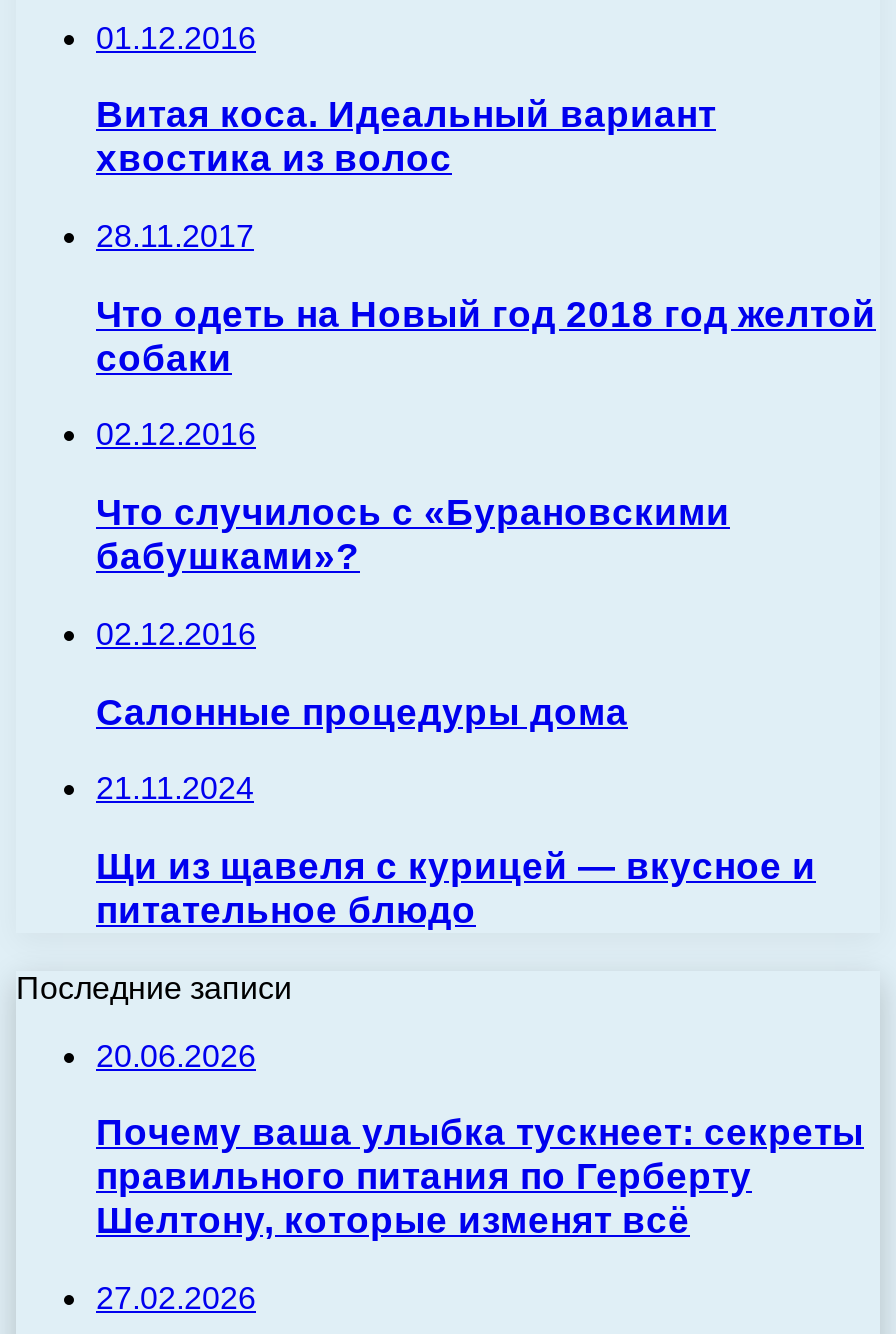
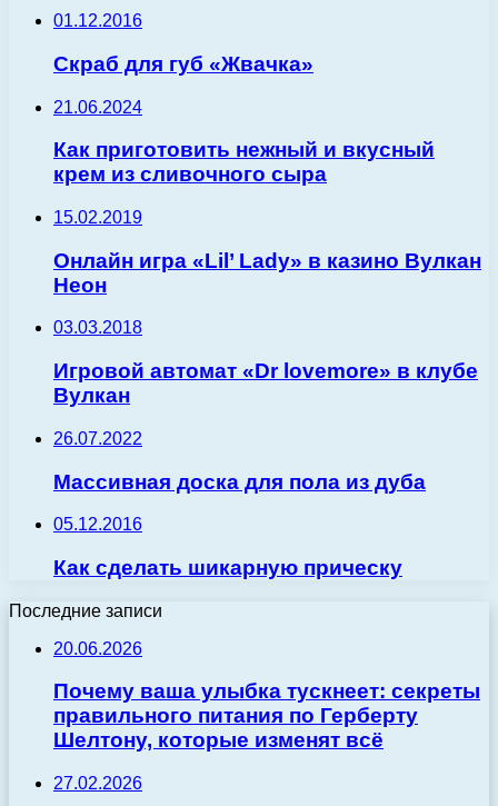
[96,94,876,931] Витая коса. Идеальный вариант | хвостика из волос | 28.11.2017 | Что одеть на Новый год 2018 год желтой | собаки | 02.12.2016 | Что случилось с «Бурановскими | бабушками»? | 02.12.2016 | Салонные процедуры дома | 21.11.2024 | Щи из щавеля с курицей — вкусное и | питательное блюдо -> [53,52,481,579] Скраб для губ «Жвачка» | 21.06.2024 | Как приготовить нежный и вкусный | крем из сливочного сыра | 15.02.2019 | Онлайн игра «Lil’ Lady» в казино Вулкан | Неон | 03.03.2018 | Игровой автомат «Dr lovemore» в клубе | Вулкан | 26.07.2022 | Массивная доска для пола из дуба | 05.12.2016 | Как сделать шикарную прическу

